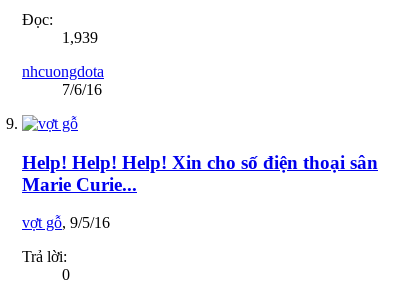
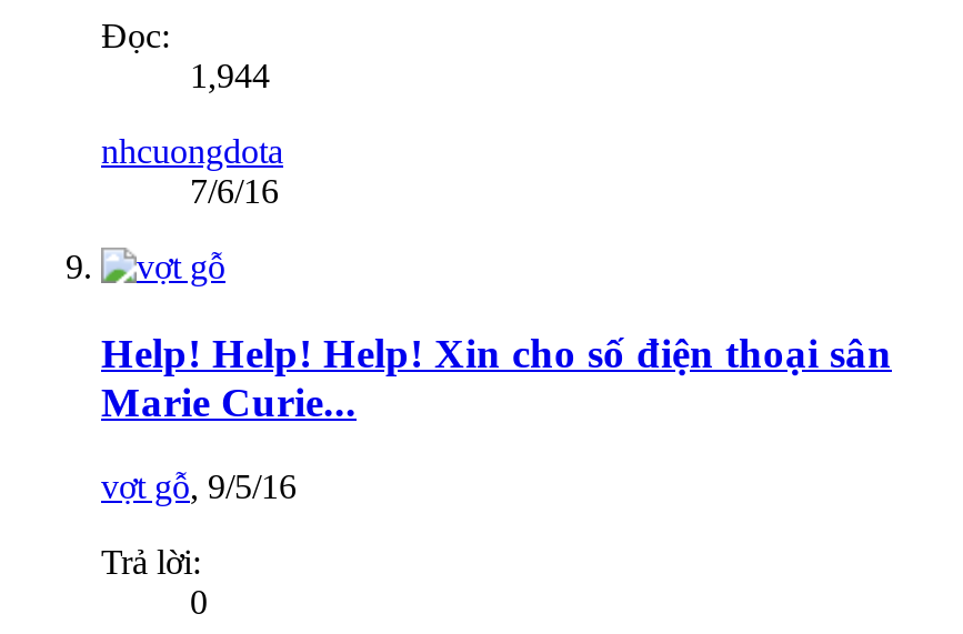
[62,29,98,46] 1,939 -> [190,56,270,94] 1,944

